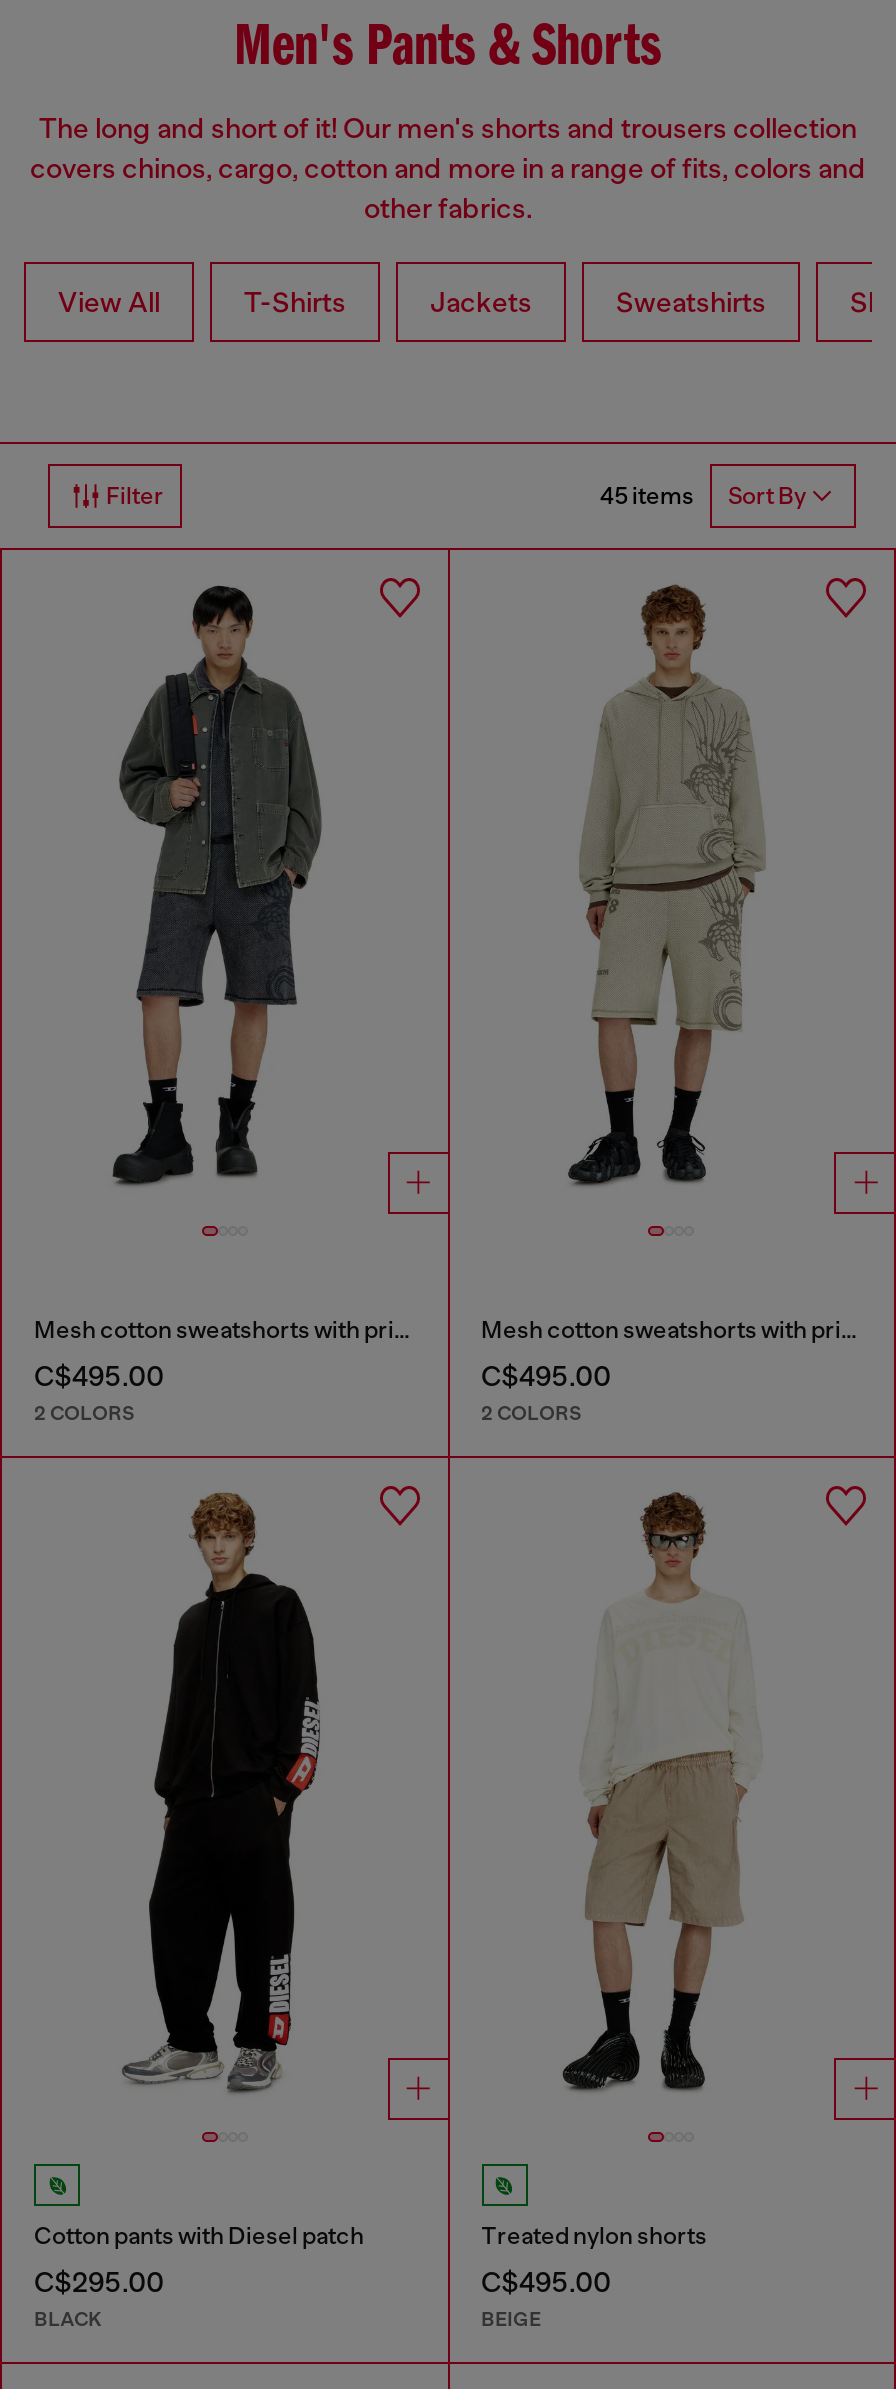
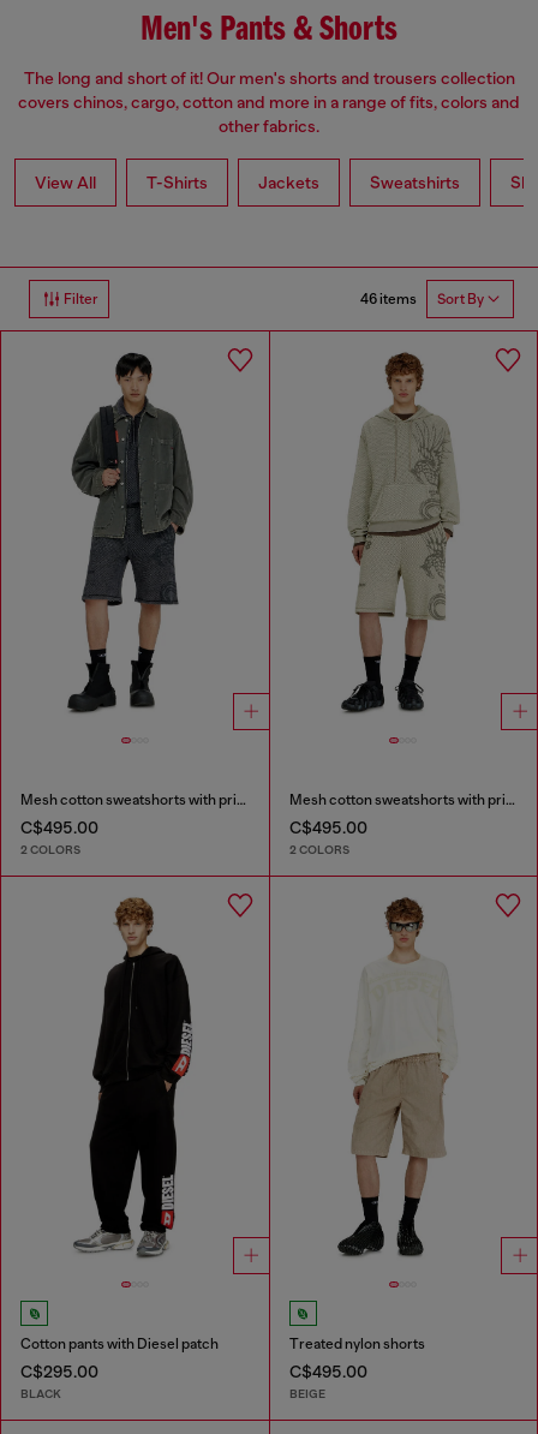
[600,482,806,511] 45 items Sort By -> [360,291,484,308] 46 items Sort By

